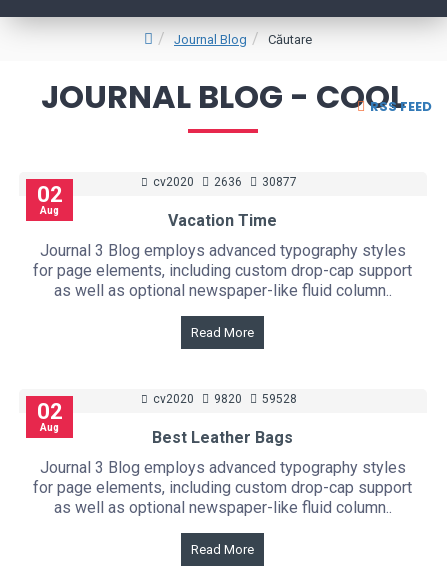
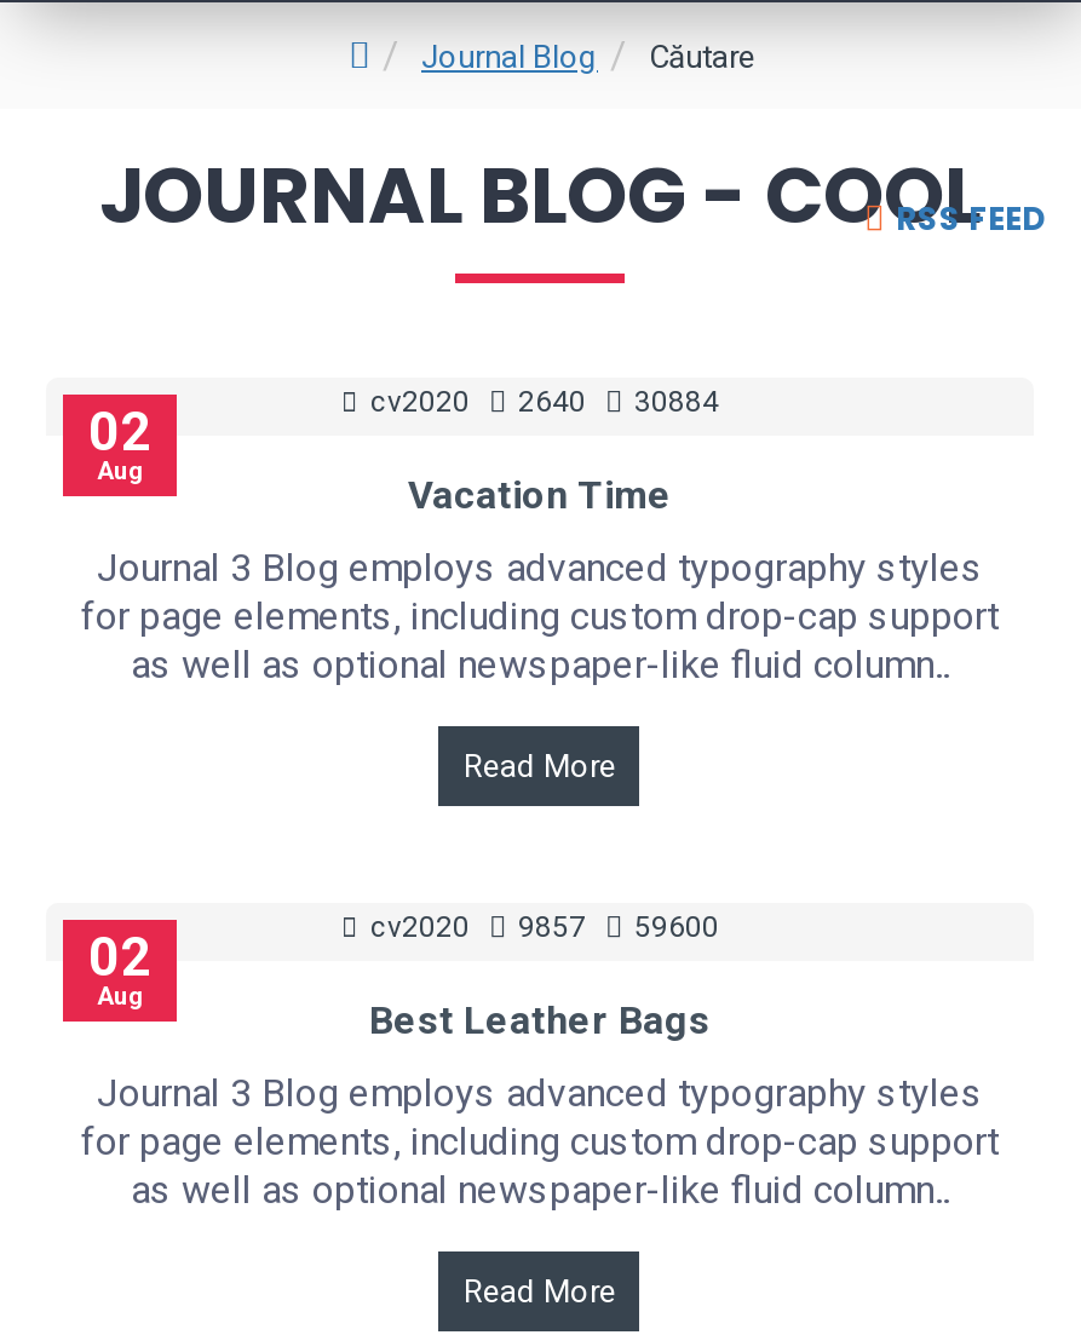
[214,175,242,189] 2636 -> [518,385,586,419] 2640
[262,175,297,189] 30877 -> [634,385,719,419] 30884
[214,392,242,406] 9820 -> [518,910,586,944] 9857
[262,392,297,406] 59528 -> [634,910,719,944] 59600

